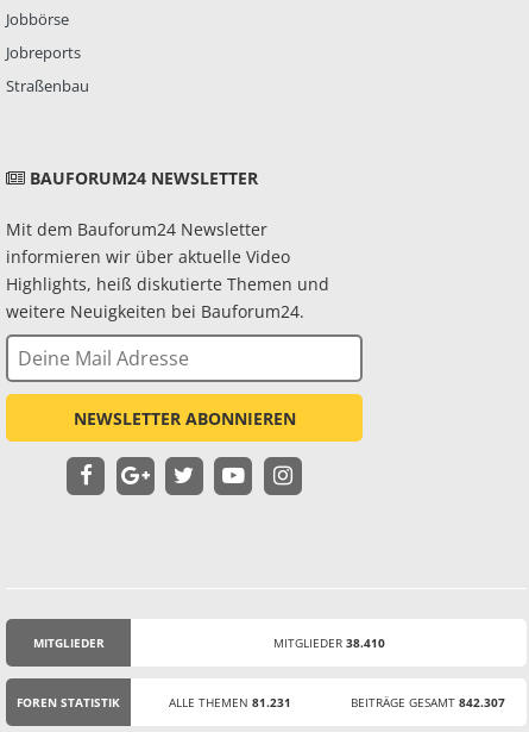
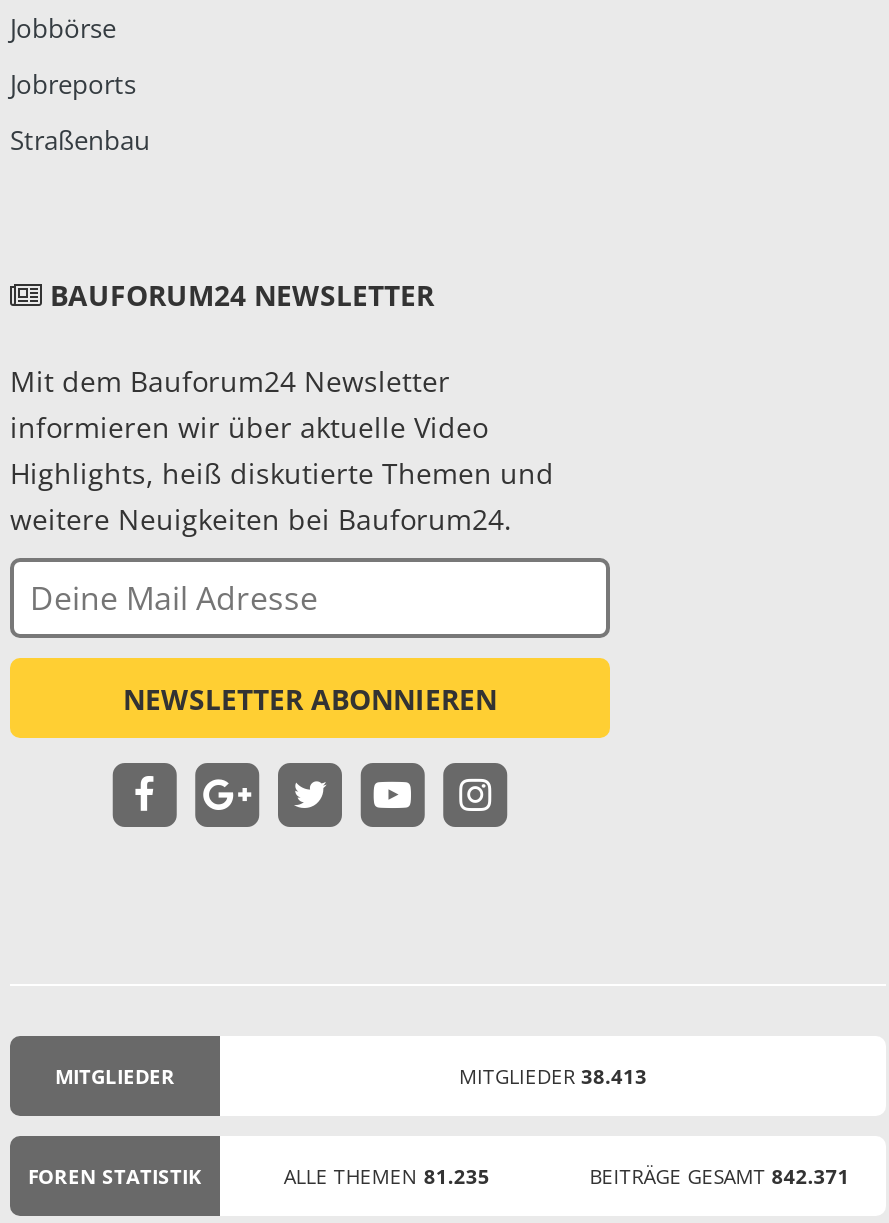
[273,634,385,651] MITGLIEDER 38.410 -> [459,1061,647,1089] MITGLIEDER 38.413
[169,693,291,710] ALLE THEMEN 81.231 -> [284,1161,490,1189] ALLE THEMEN 81.235
[350,693,505,710] BEITRÄGE GESAMT 842.307 -> [590,1161,850,1189] BEITRÄGE GESAMT 842.371

